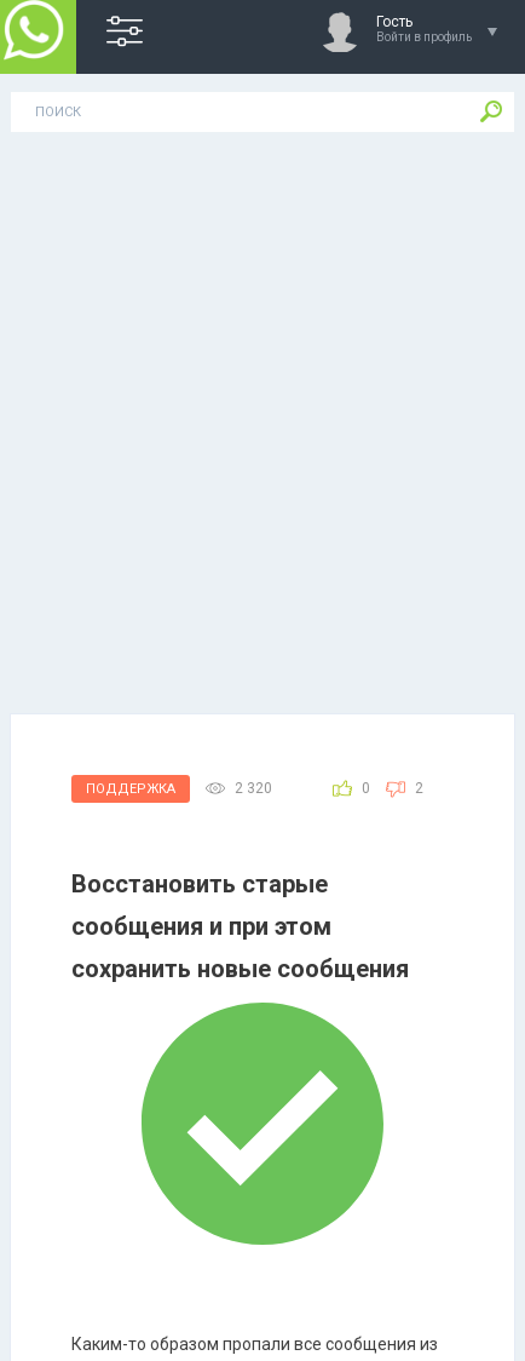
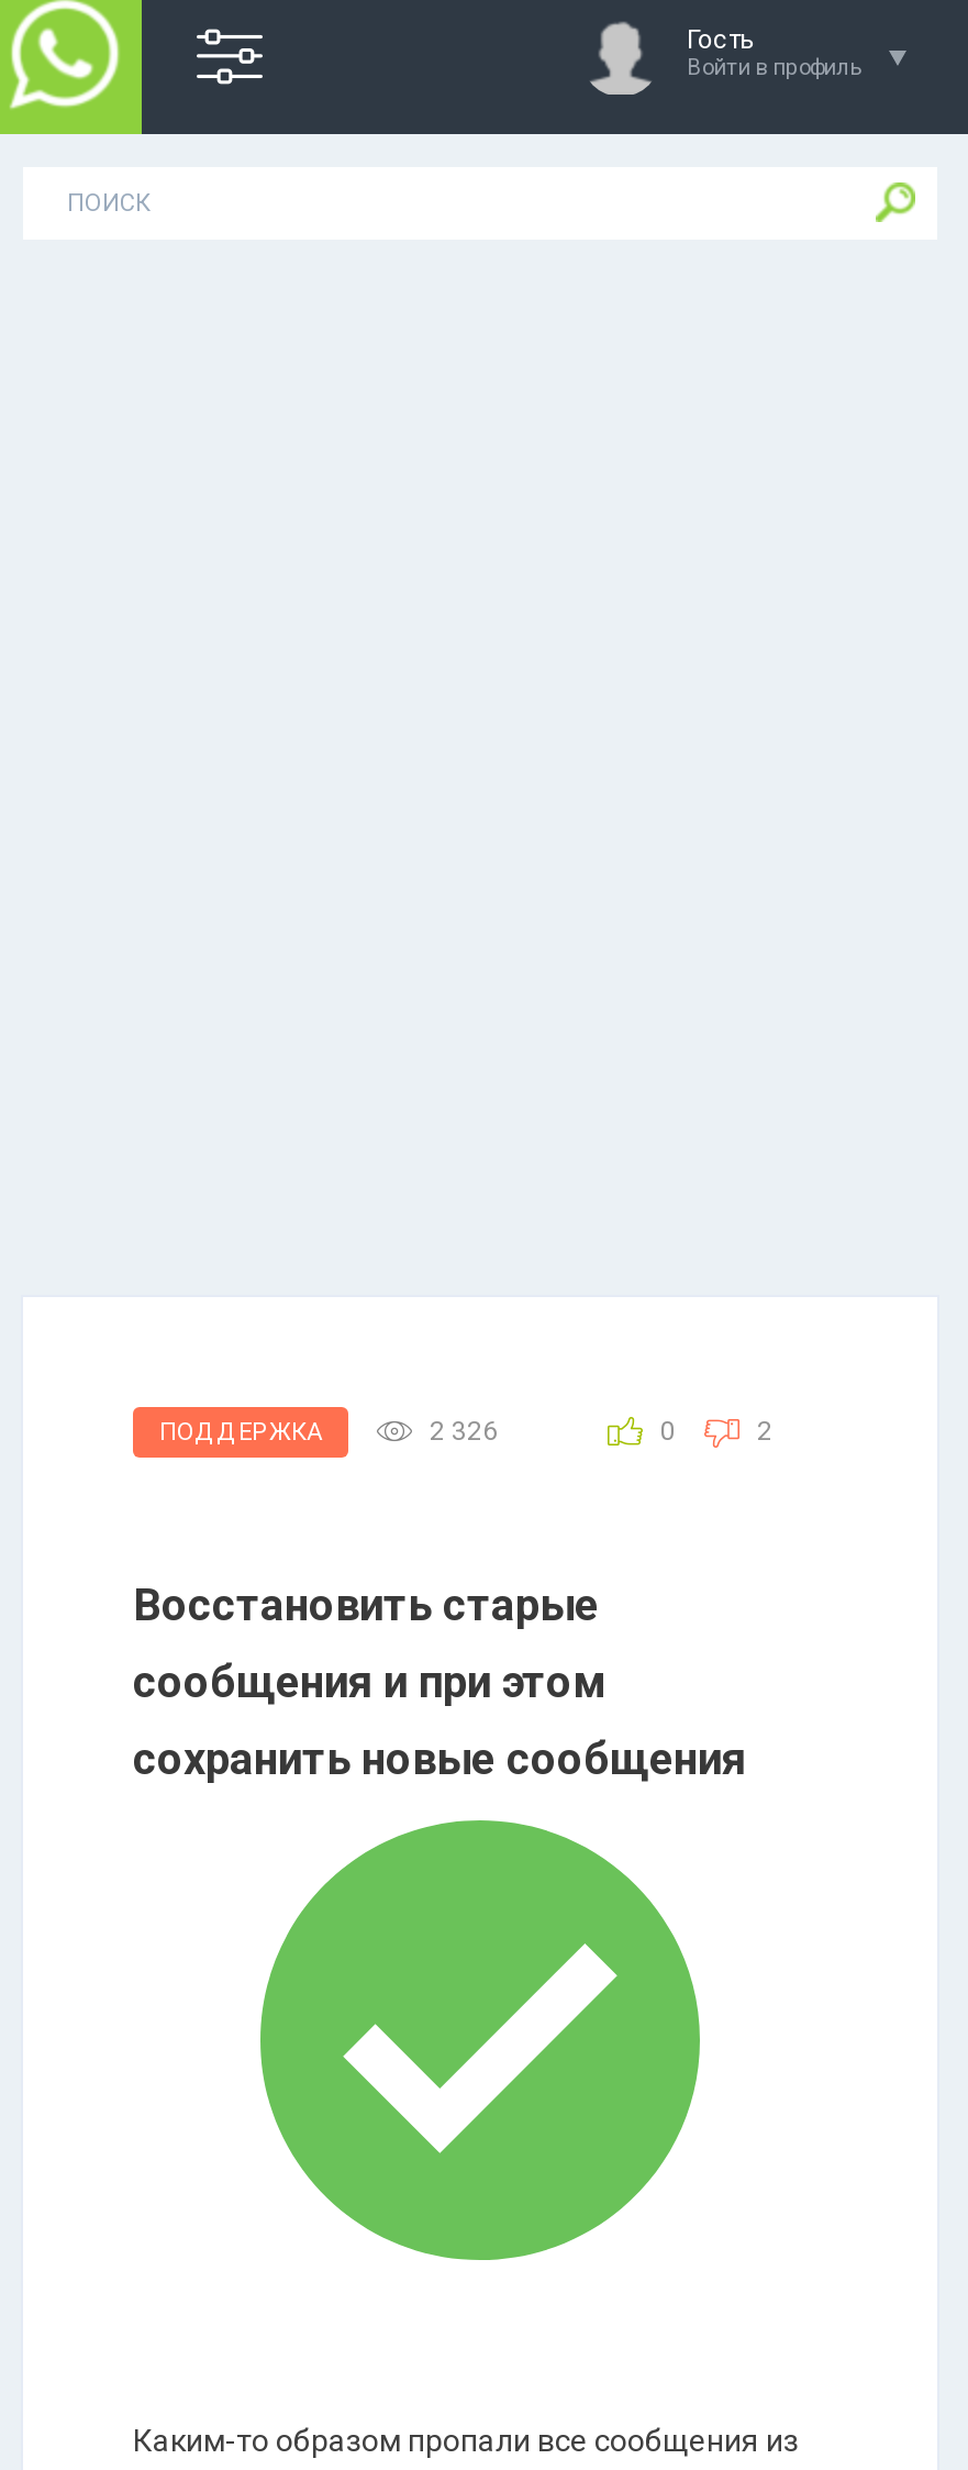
[235,780,272,797] 2 320 -> [430,1416,498,1447] 2 326

